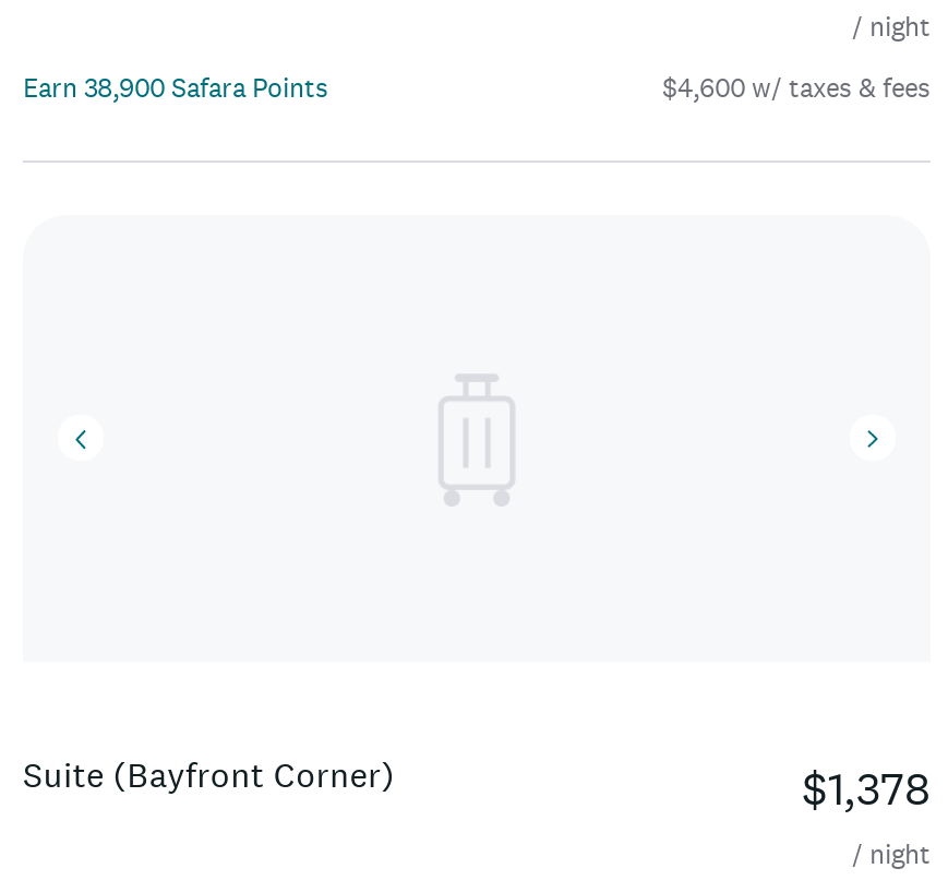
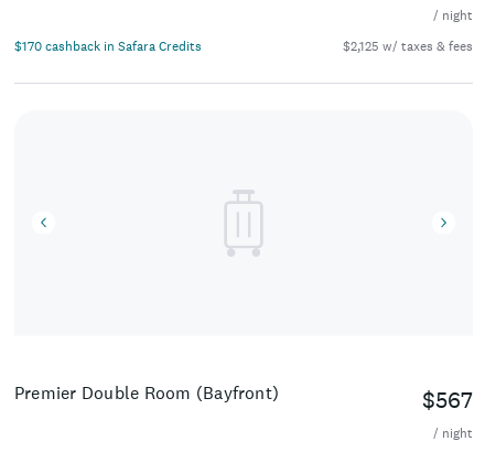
[23,71,931,106] Earn 38,900 Safara Points | $4,600 w/ taxes & fees -> [14,37,473,55] $170 cashback in Safara Credits | $2,125 w/ taxes & fees
[23,752,931,816] Suite (Bayfront Corner) | $1,378 -> [14,381,473,413] Premier Double Room (Bayfront) | $567

